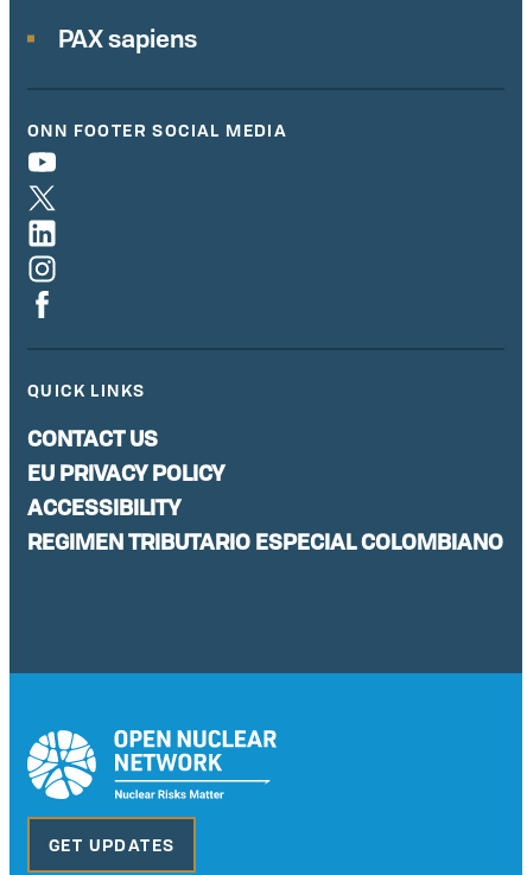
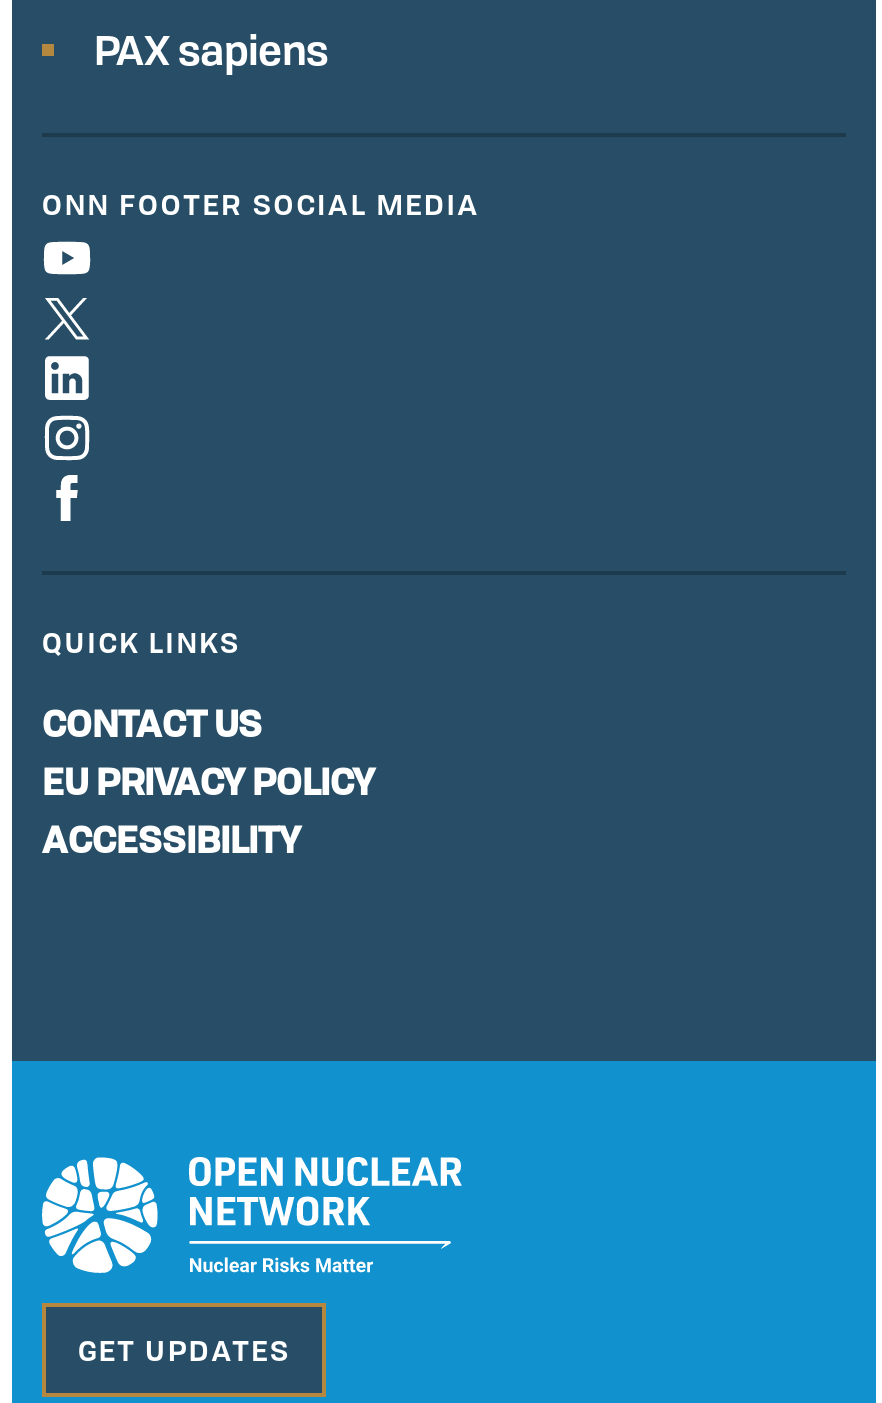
[27,527,503,556] REGIMEN TRIBUTARIO ESPECIAL COLOMBIANO -> none

